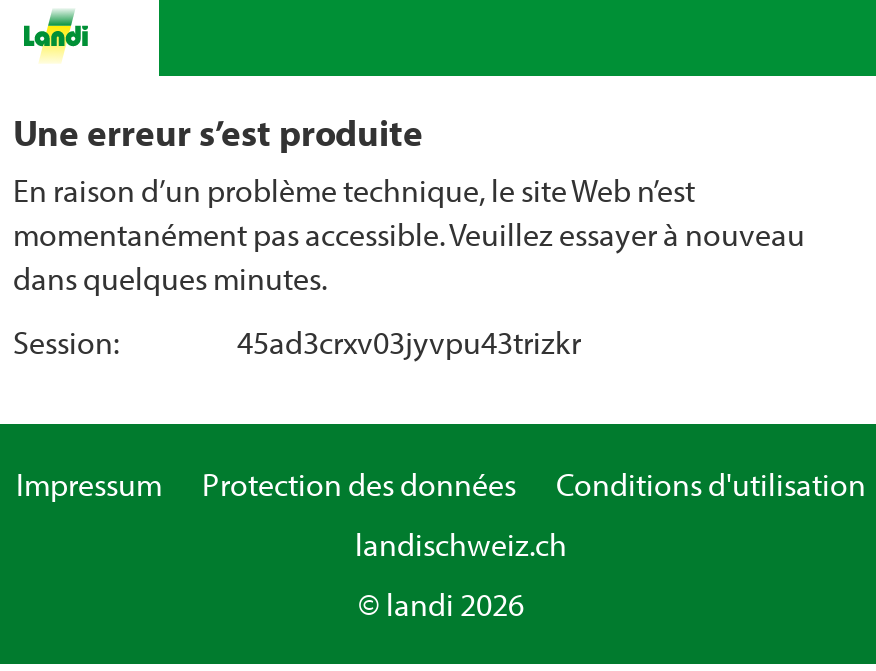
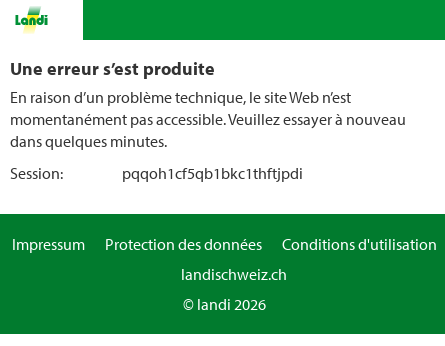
[237,322,581,362] 45ad3crxv03jyvpu43trizkr -> [122,163,303,183] pqqoh1cf5qb1bkc1thftjpdi

